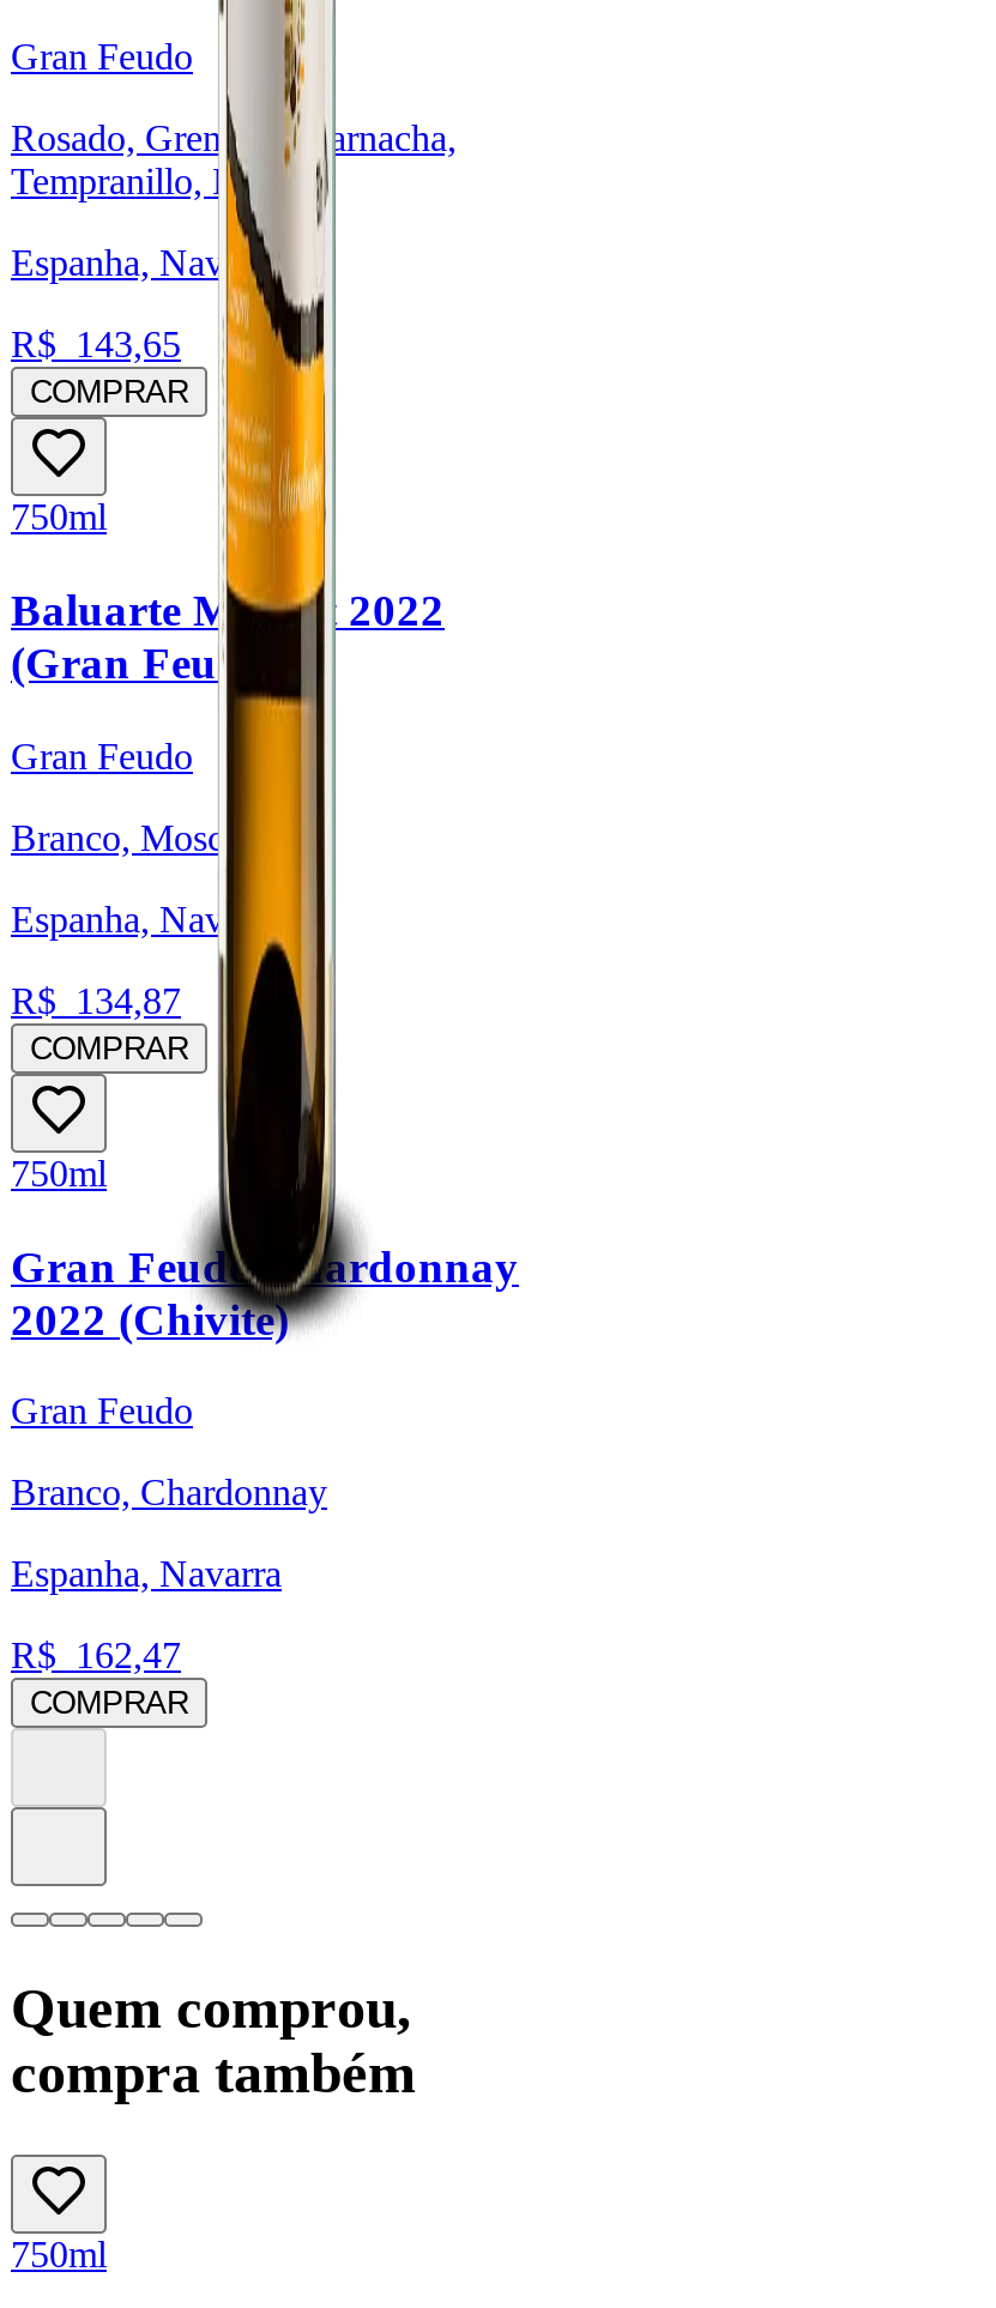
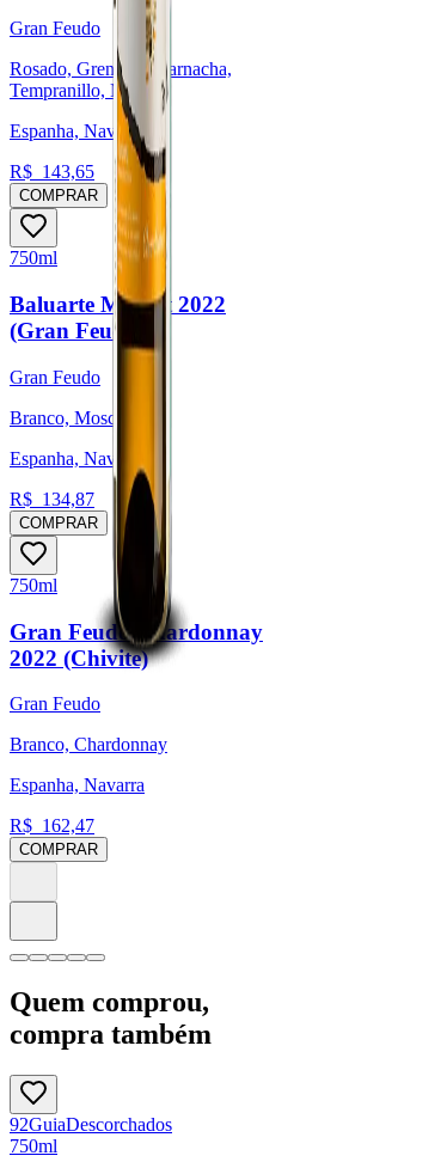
none -> [10,1114,172,1135] 92GuiaDescorchados

